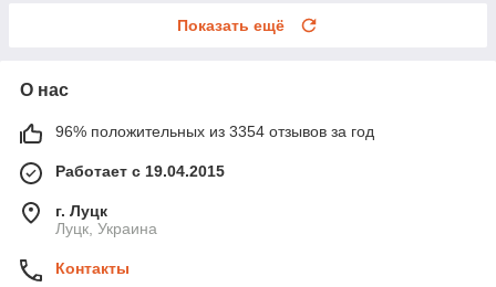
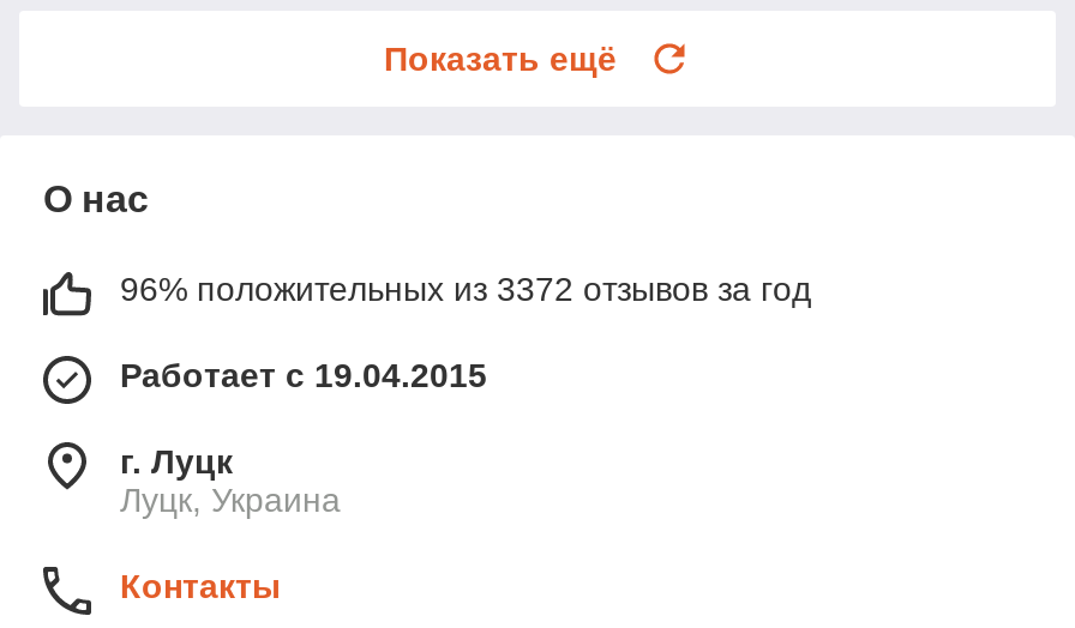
[55,122,374,140] 96% положительных из 3354 отзывов за год -> [120,269,811,308] 96% положительных из 3372 отзывов за год

